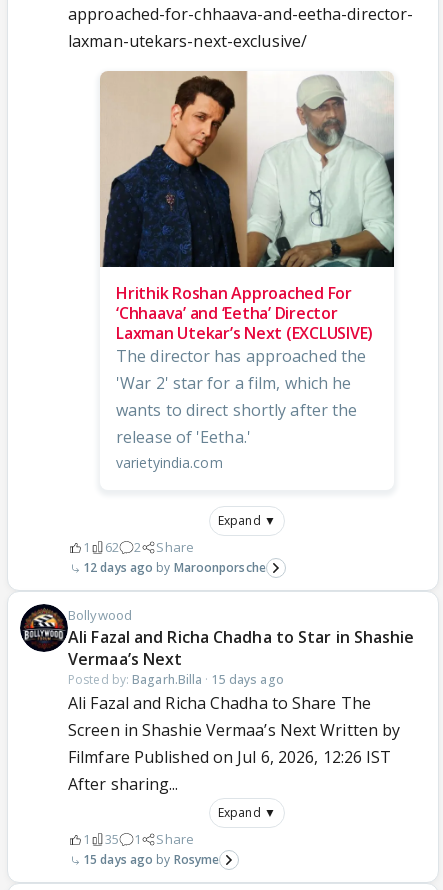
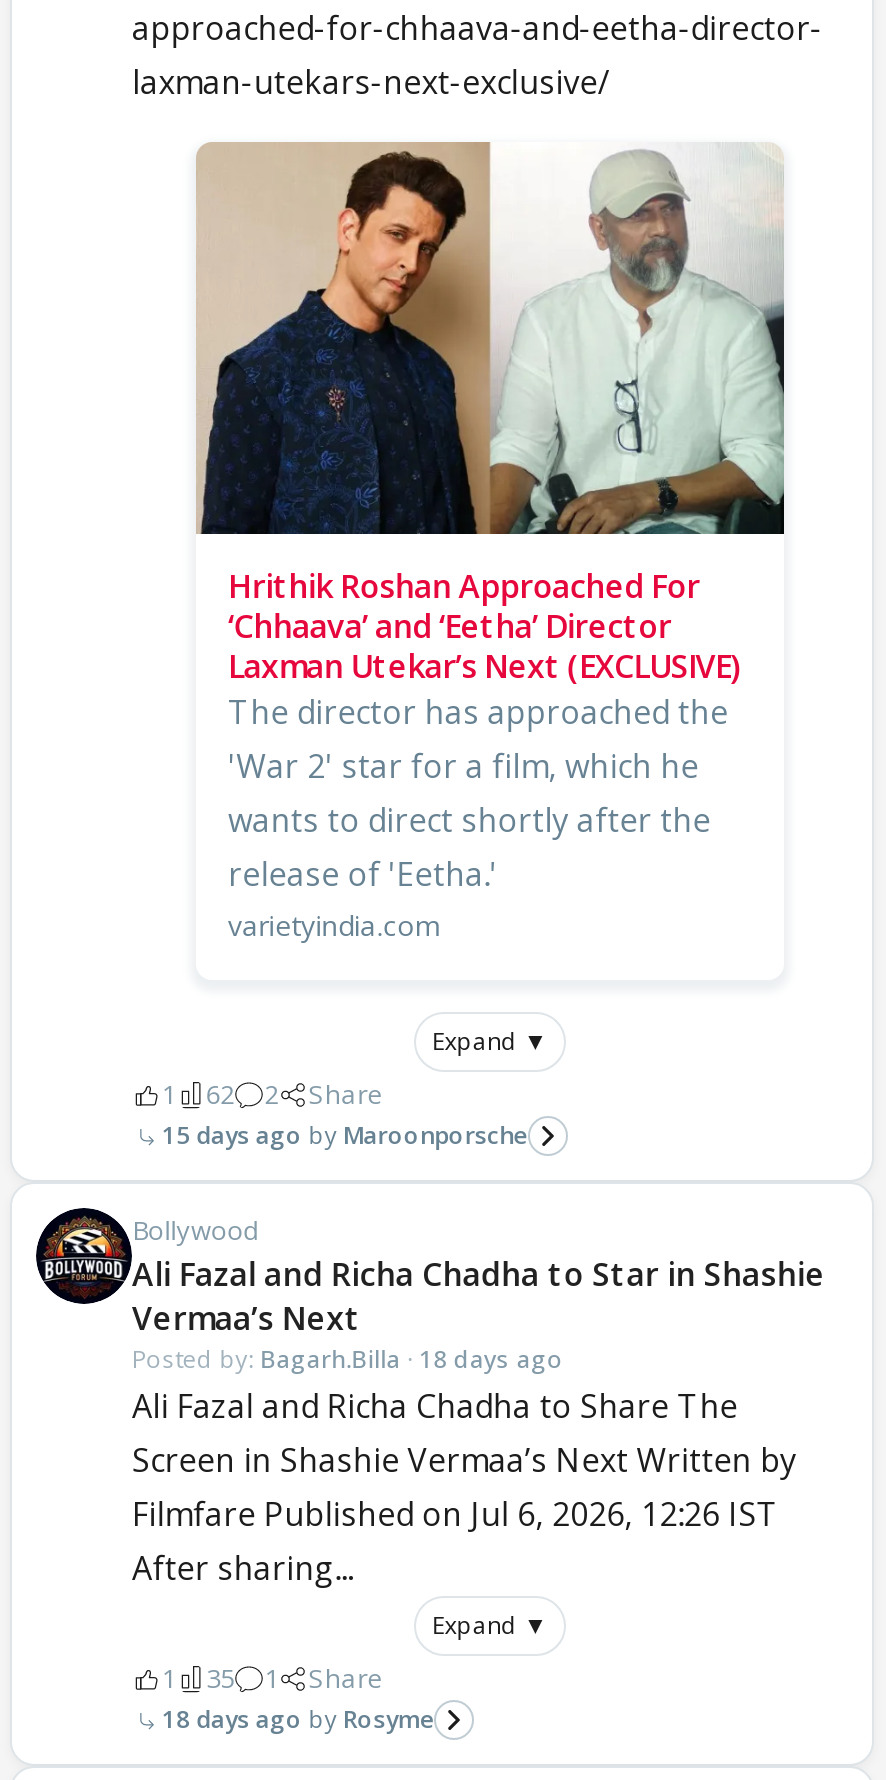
[83,559,266,576] 12 days ago Maroonporsche -> [162,1118,528,1152] 15 days ago Maroonporsche
[68,671,284,688] Posted by: Bagarh.Billa · 15 days ago -> [132,1342,563,1376] Posted by: Bagarh.Billa · 18 days ago
[83,851,219,868] 15 days ago Rosyme -> [162,1702,434,1736] 18 days ago Rosyme

